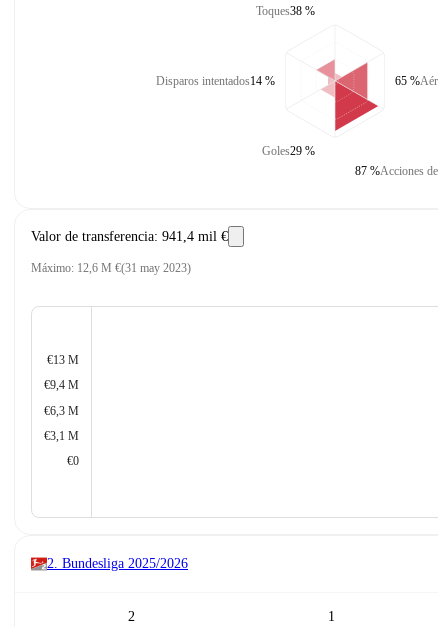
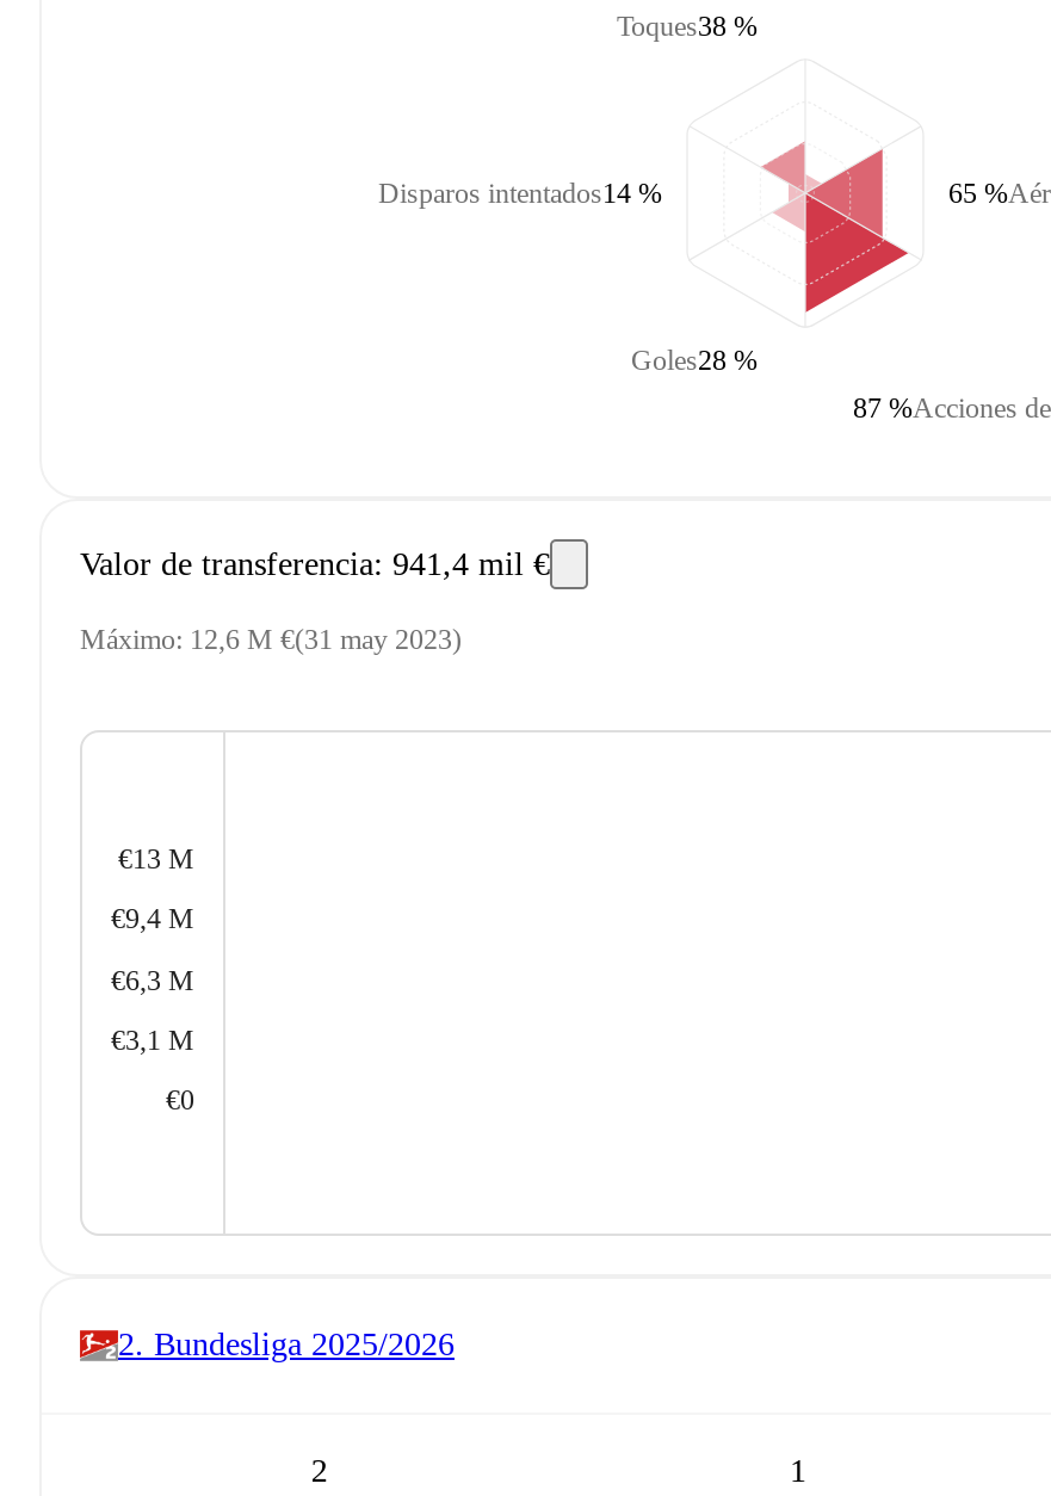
[262,143,315,157] Goles29 % -> [631,342,758,376] Goles28 %

